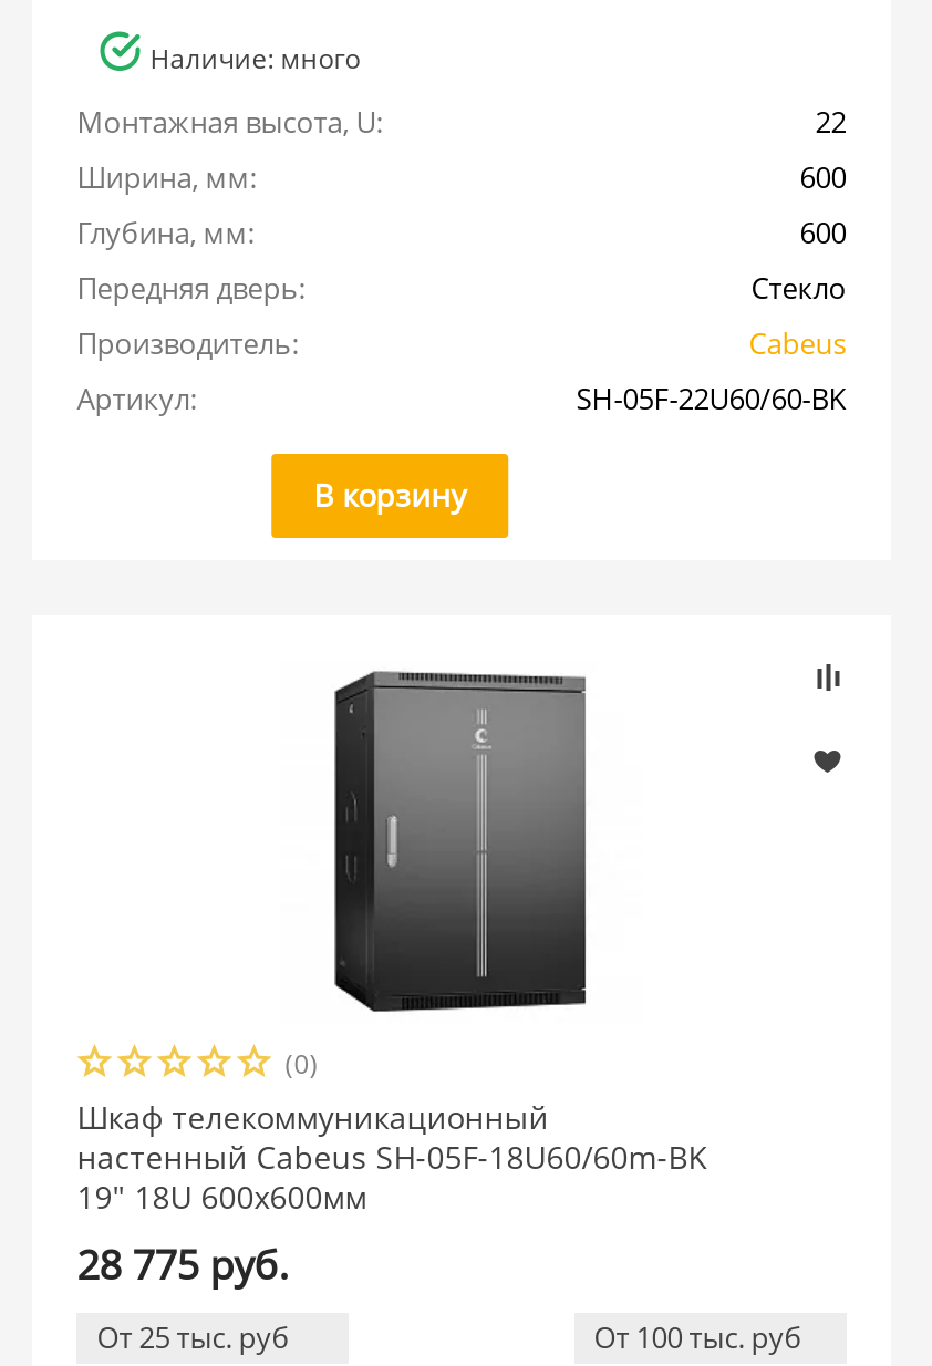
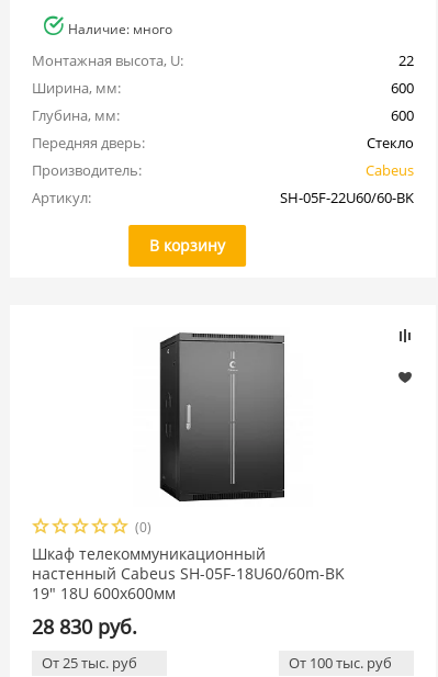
[77,1238,289,1291] 28 775 руб. -> [32,613,137,640] 28 830 руб.

